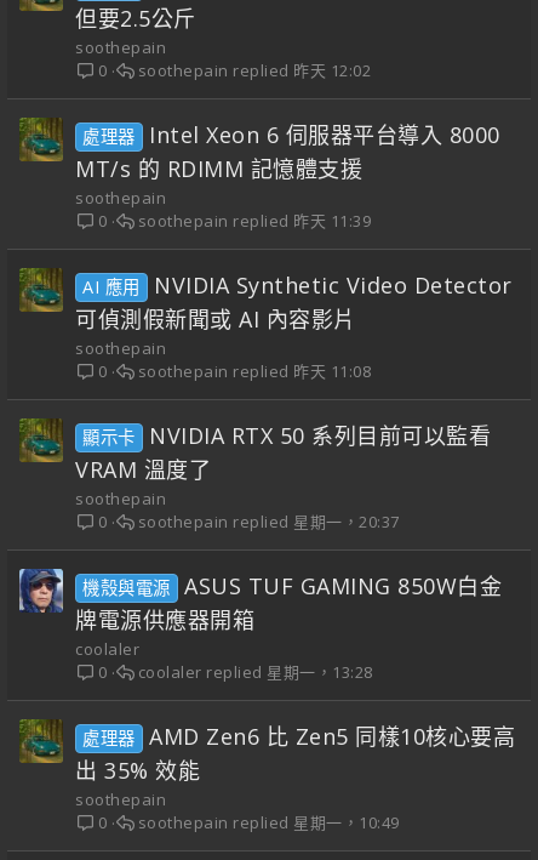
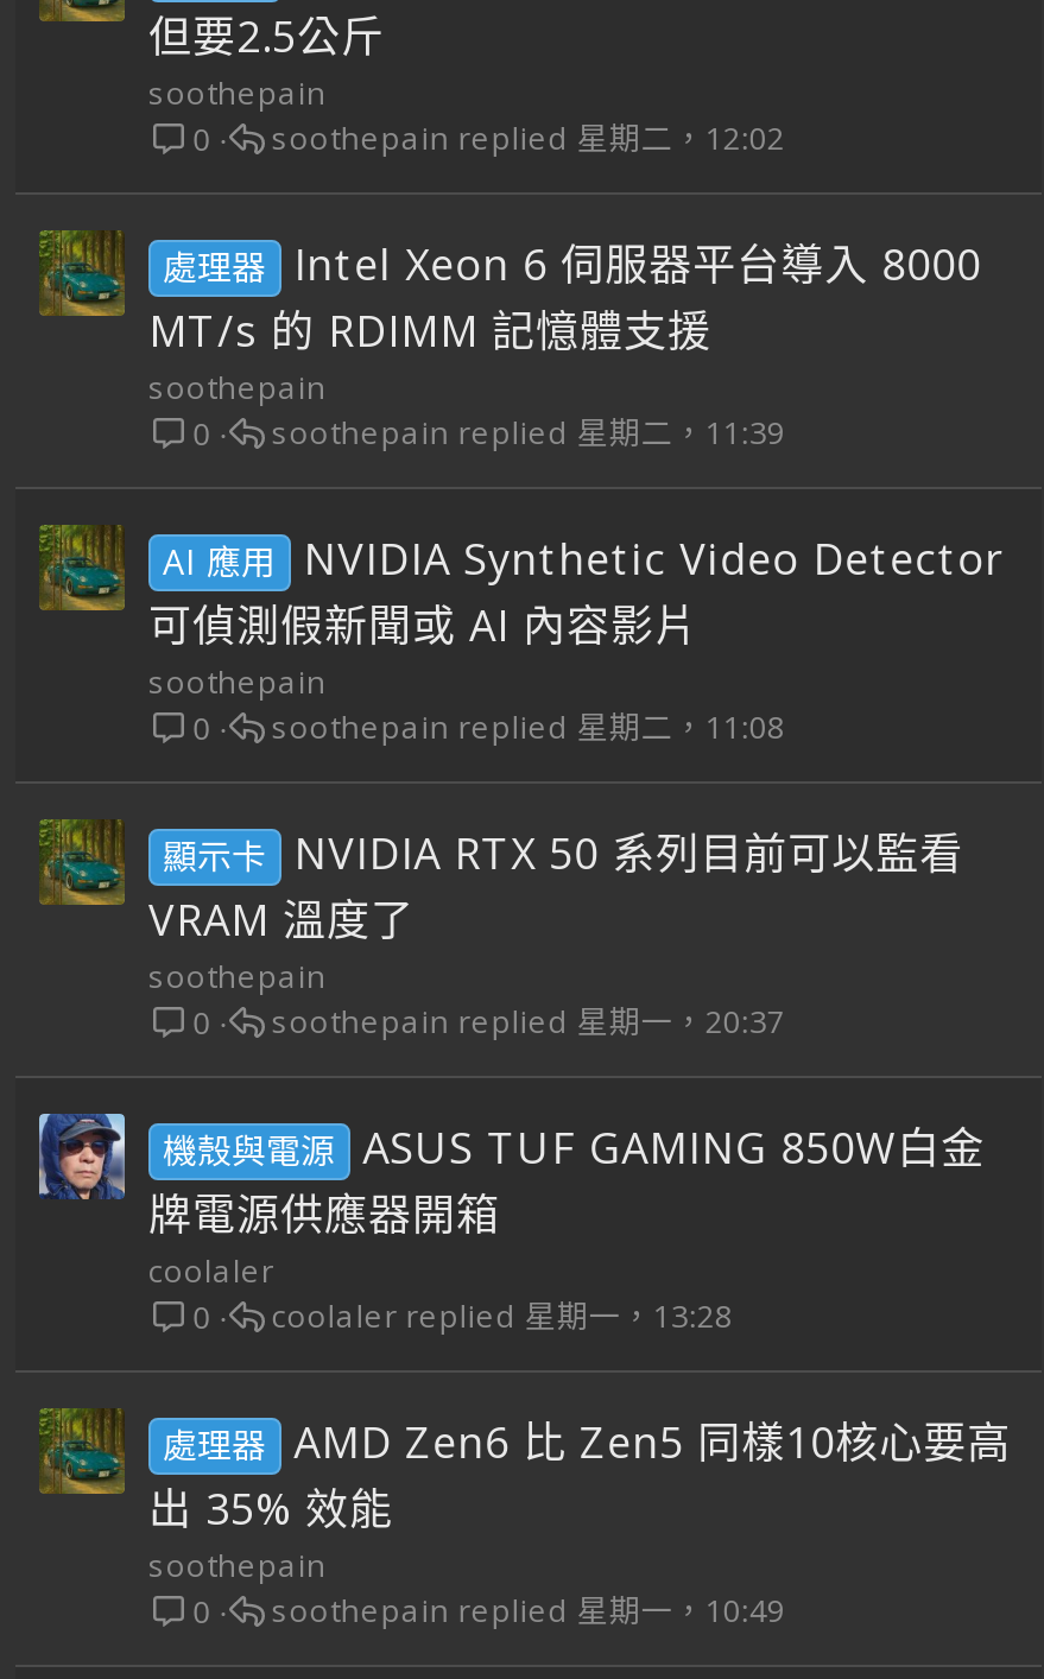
[294,60,371,82] 昨天 12:02 -> [577,117,785,160] 星期二，12:02
[294,210,371,232] 昨天 11:39 -> [577,412,785,455] 星期二，11:39
[294,361,371,383] 昨天 11:08 -> [577,706,785,749] 星期二，11:08

